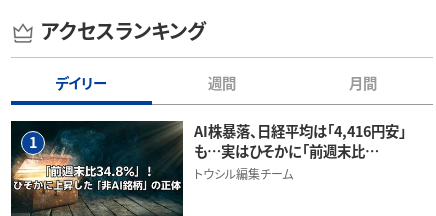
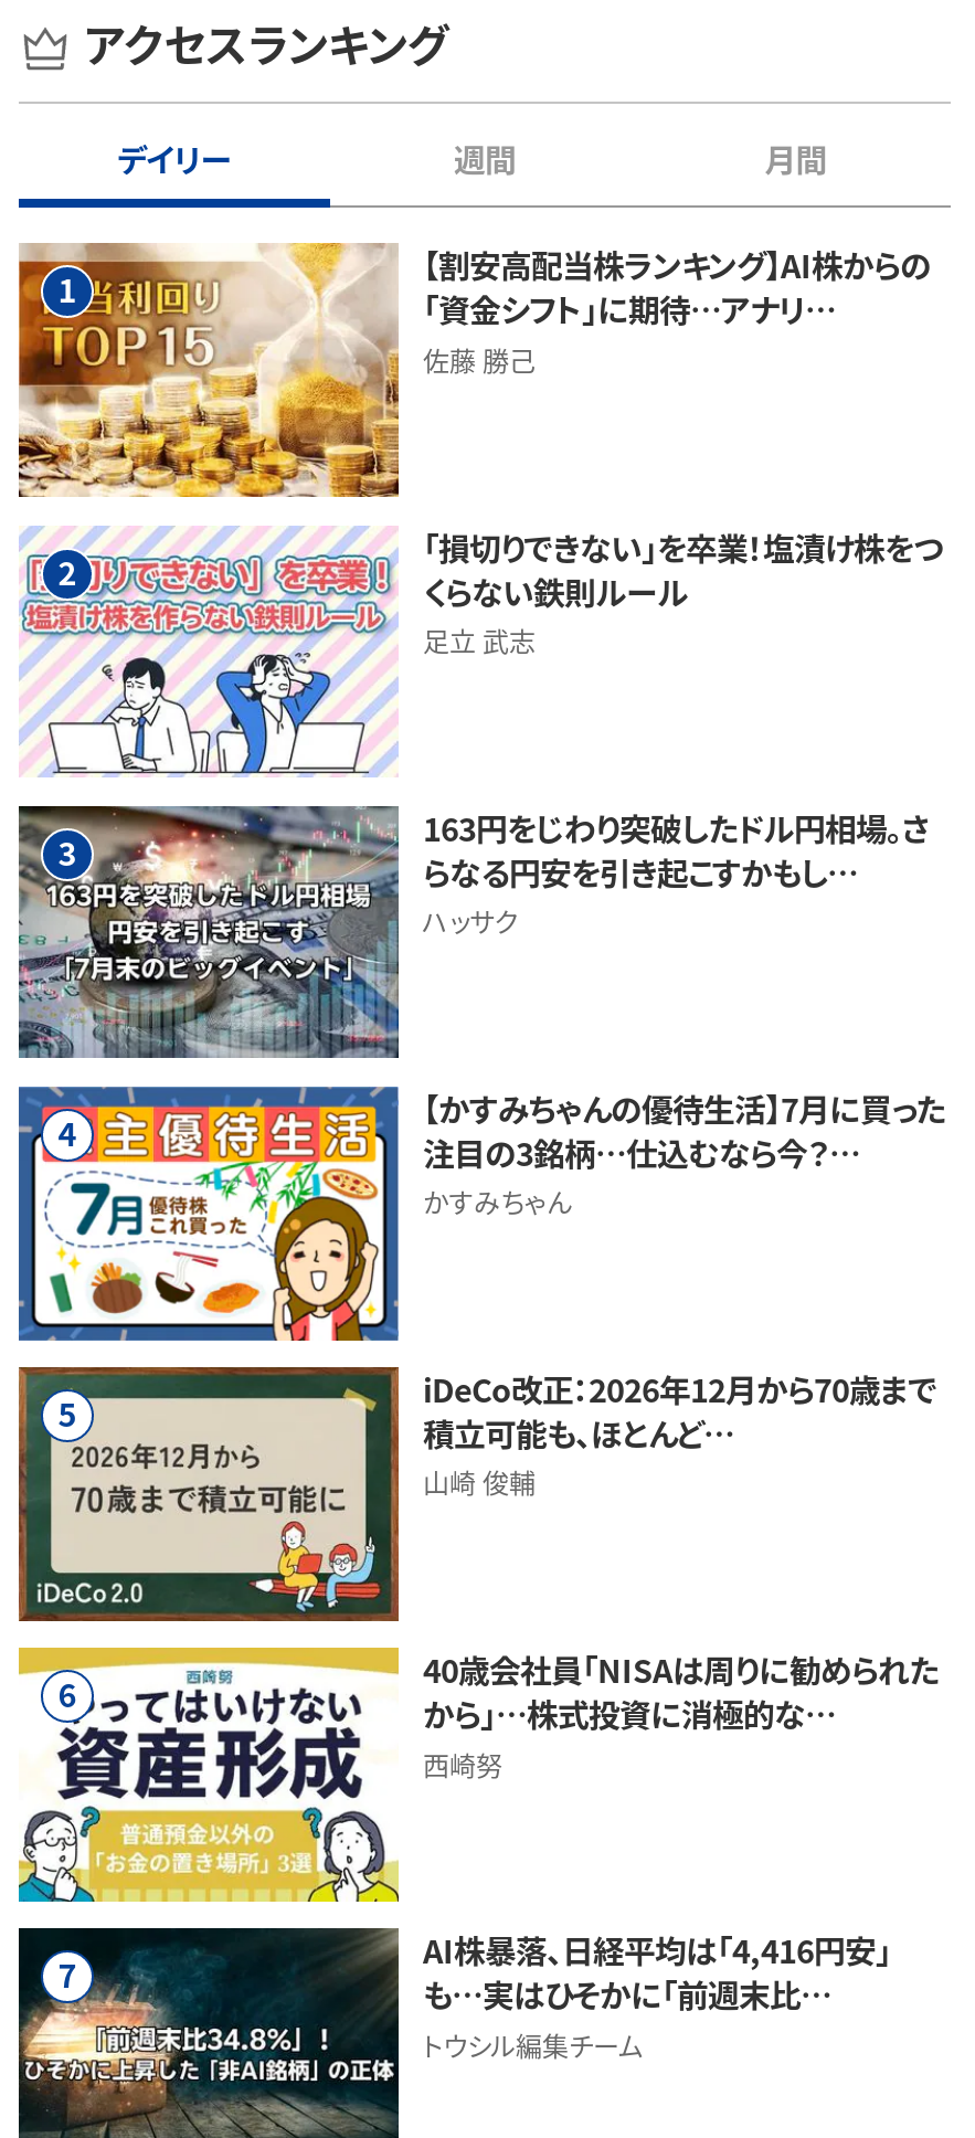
none -> [17,241,931,499] [image] | 【割安高配当株ランキング】AI株からの | 「資金シフト」に期待…アナリ… | 佐藤 勝己
none -> [58,1951,76,1998] 7
none -> [17,804,401,1060] [image] | 3
none -> [17,1084,401,1343] [image] | 4
none -> [17,1365,401,1623] [image] | 5
none -> [17,1645,401,1904] [image] | 6
none -> [19,526,399,777] [image] | 2
none -> [423,522,942,658] 「損切りできない」を卒業！塩漬け株をつ | くらない鉄則ルール | 足立 武志
none -> [423,803,929,939] 163円をじわり突破したドル円相場。さ | らなる円安を引き起こすかもし… | ハッサク
none -> [423,1084,944,1220] 【かすみちゃんの優待生活】7月に買った | 注目の3銘柄…仕込むなら今？… | かすみちゃん
none -> [423,1365,937,1501] iDeCo改正：2026年12月から70歳まで | 積立可能も、ほとんど… | 山崎 俊輔
none -> [423,1646,937,1782] 40歳会社員「NISAは周りに勧められた | から」…株式投資に消極的な… | 西崎努

